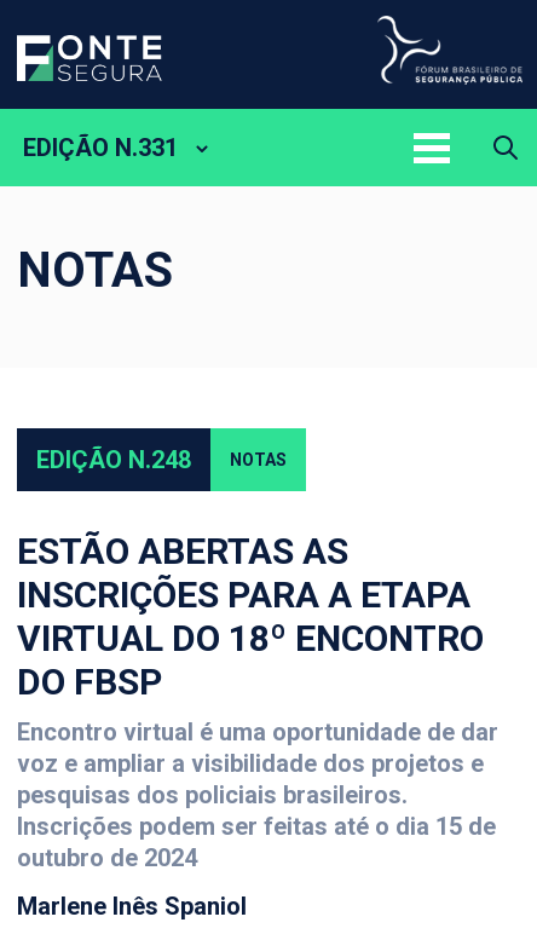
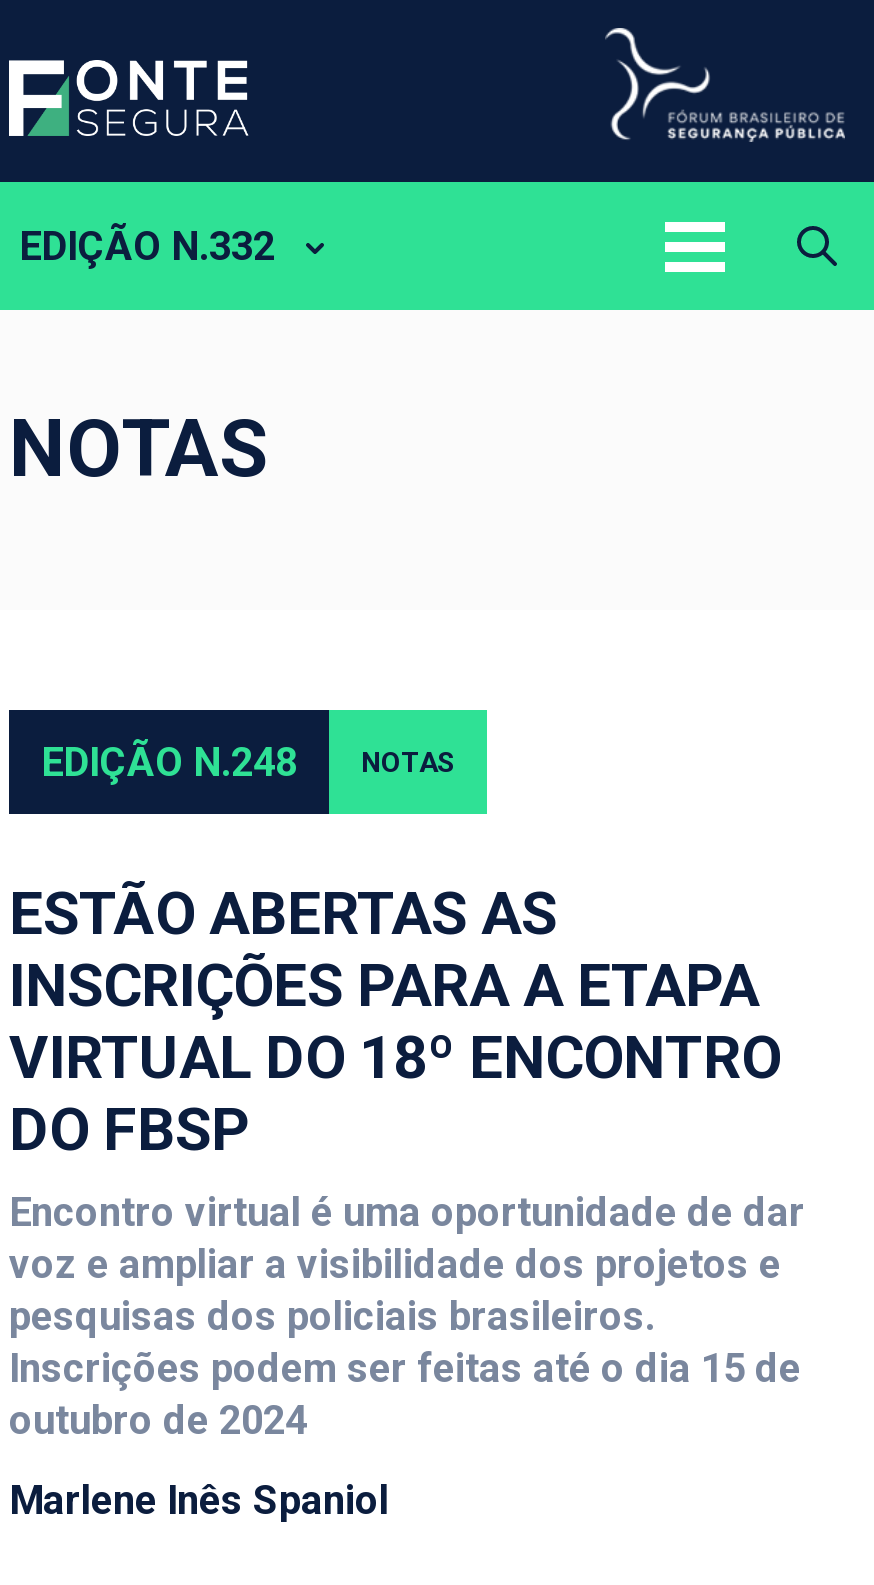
[23,133,178,162] EDIÇÃO N.331 -> [19,222,275,270] EDIÇÃO N.332

